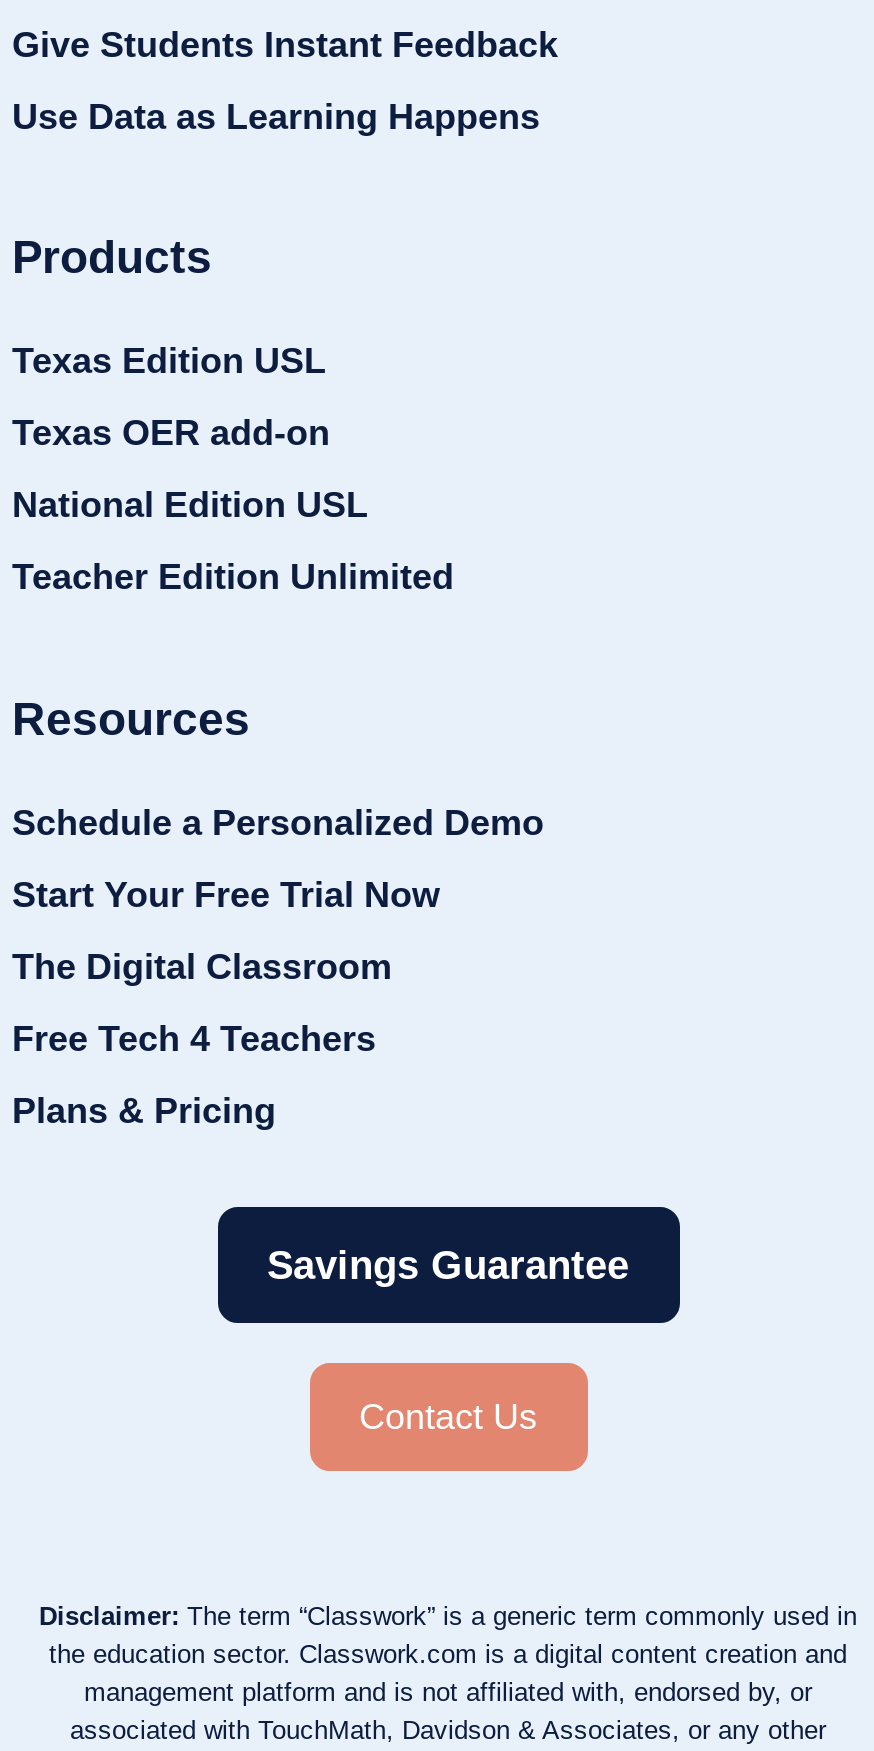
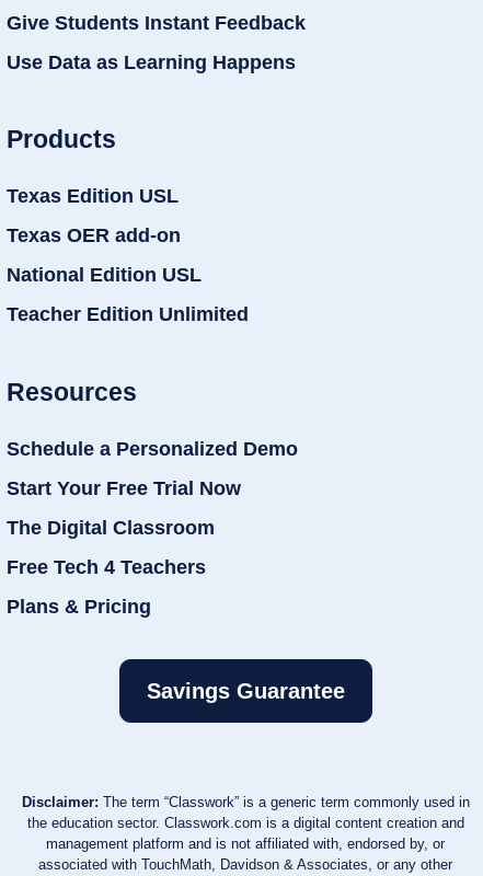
[359,1397,537,1437] Contact Us -> none

